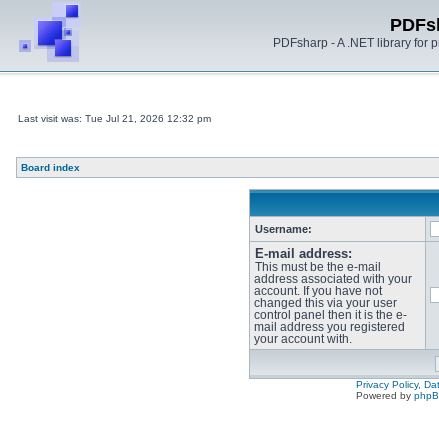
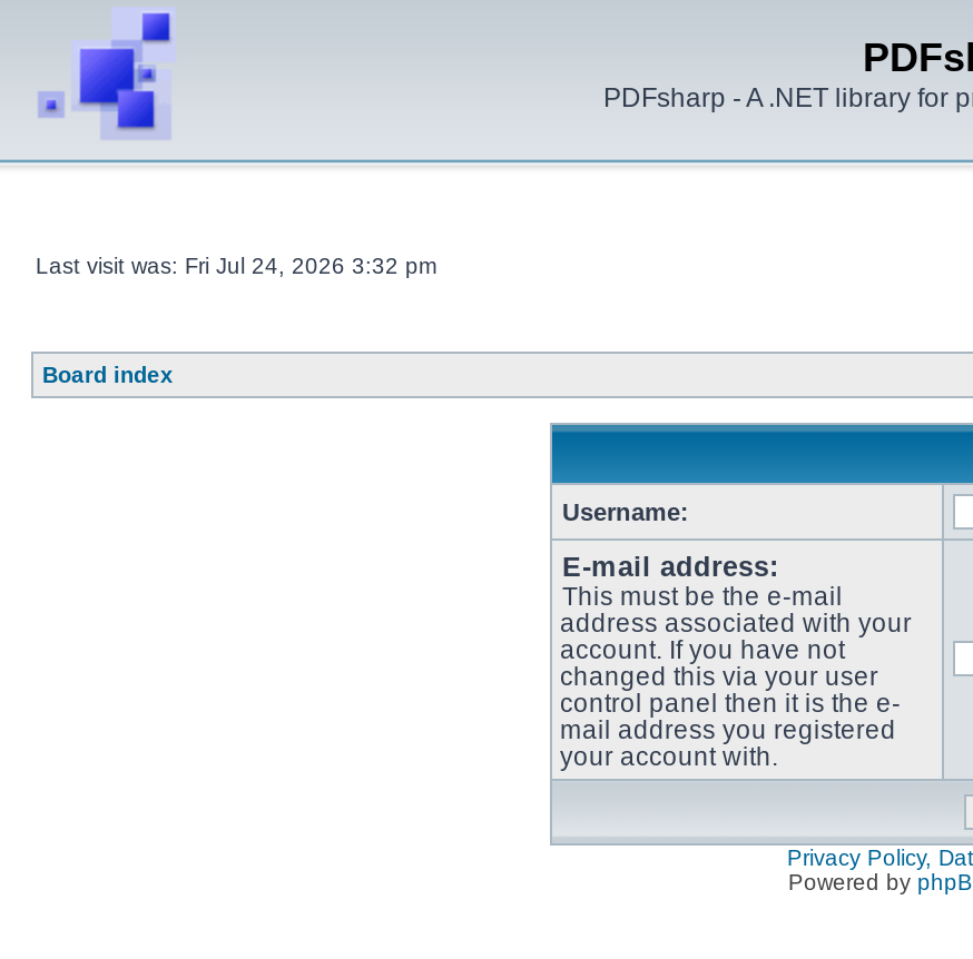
[18,113,211,124] Last visit was: Tue Jul 21, 2026 12:32 pm -> [36,254,436,278] Last visit was: Fri Jul 24, 2026 3:32 pm

